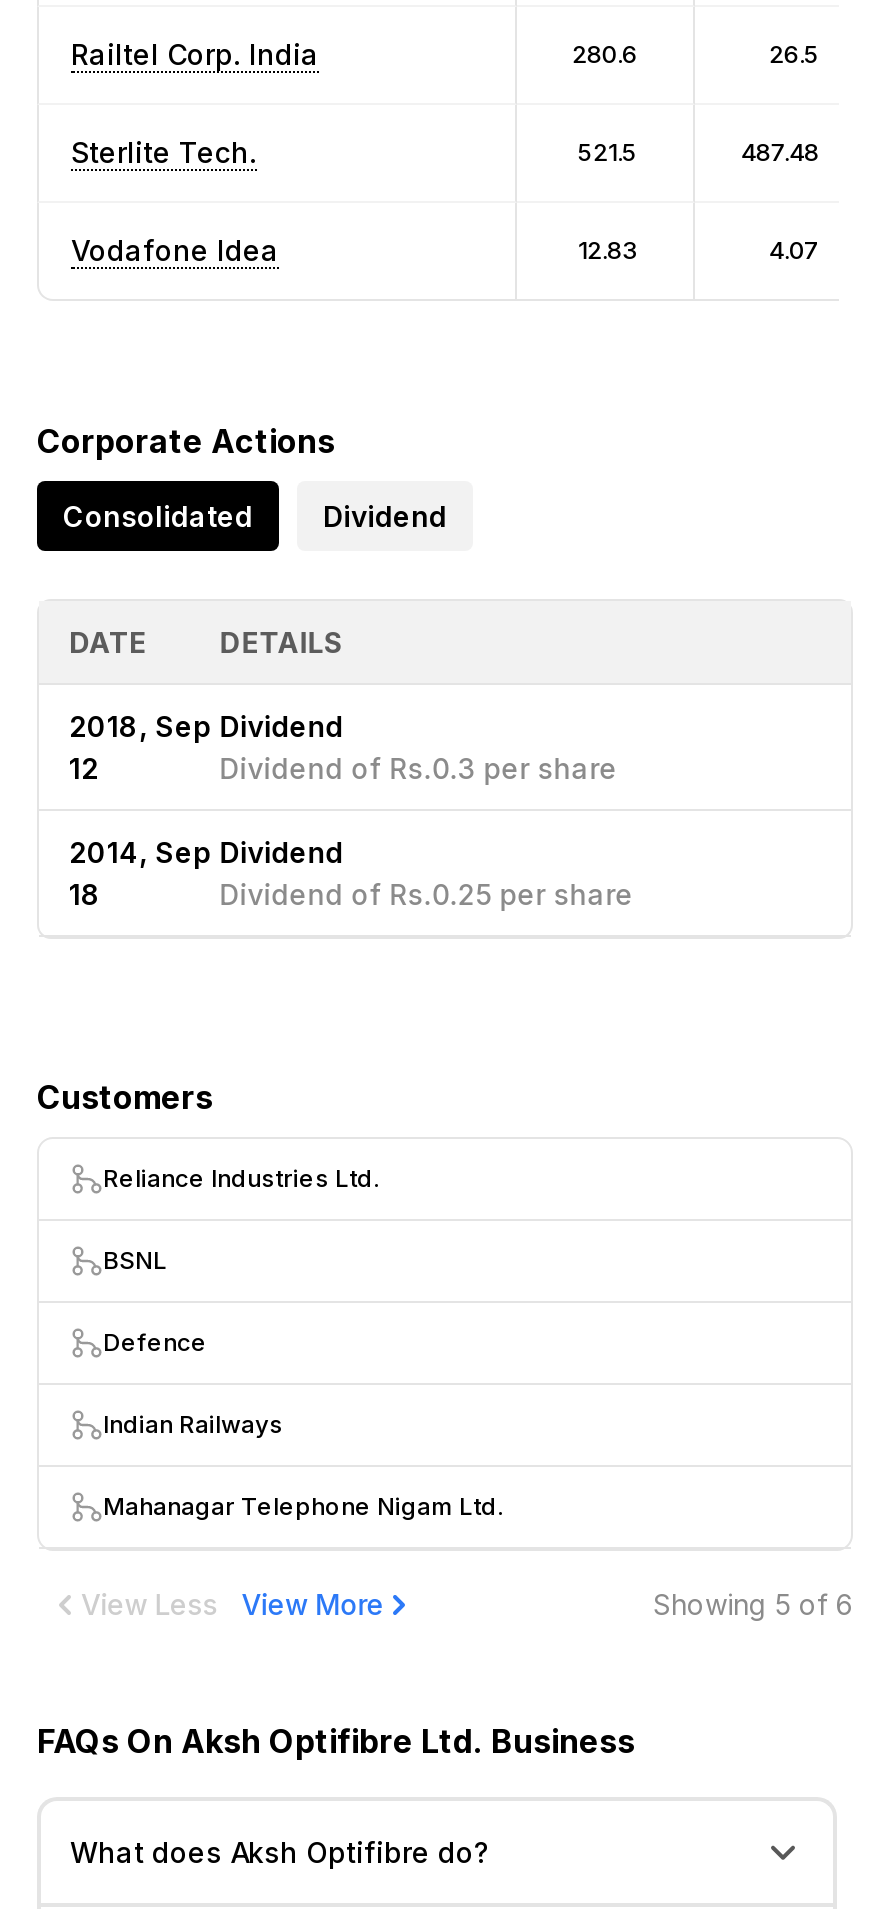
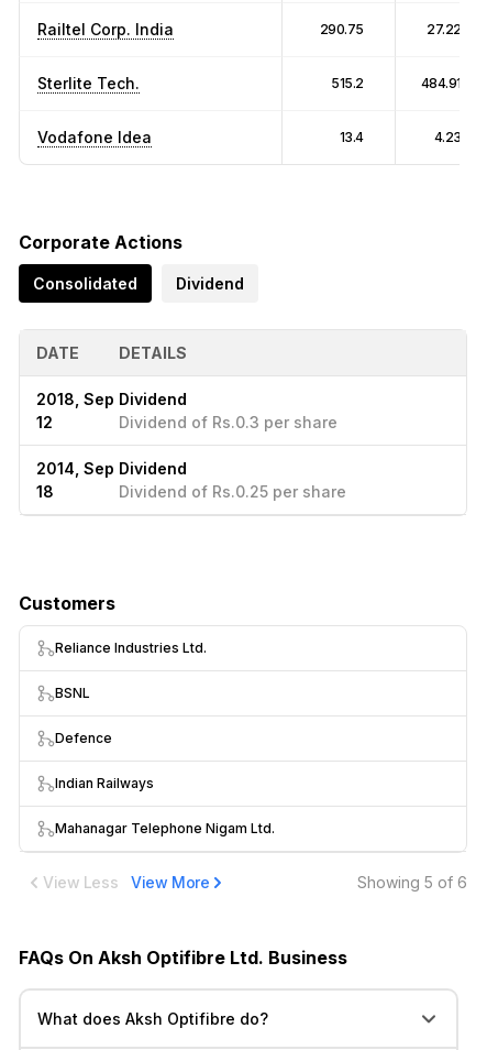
[572,40,637,70] 280.6 -> [320,21,364,38] 290.75
[769,40,819,70] 26.5 -> [427,21,462,38] 27.22
[578,138,637,168] 521.5 -> [331,75,364,92] 515.2
[741,138,819,168] 487.48 -> [421,75,462,92] 484.91
[578,236,637,266] 12.83 -> [340,129,364,146] 13.4
[769,236,819,266] 4.07 -> [434,129,462,146] 4.23

